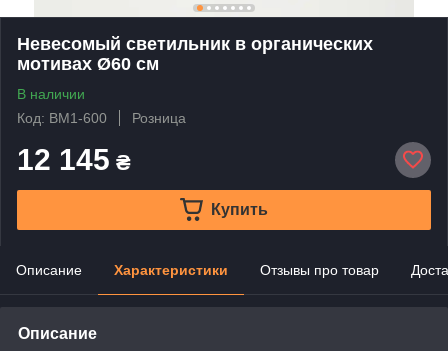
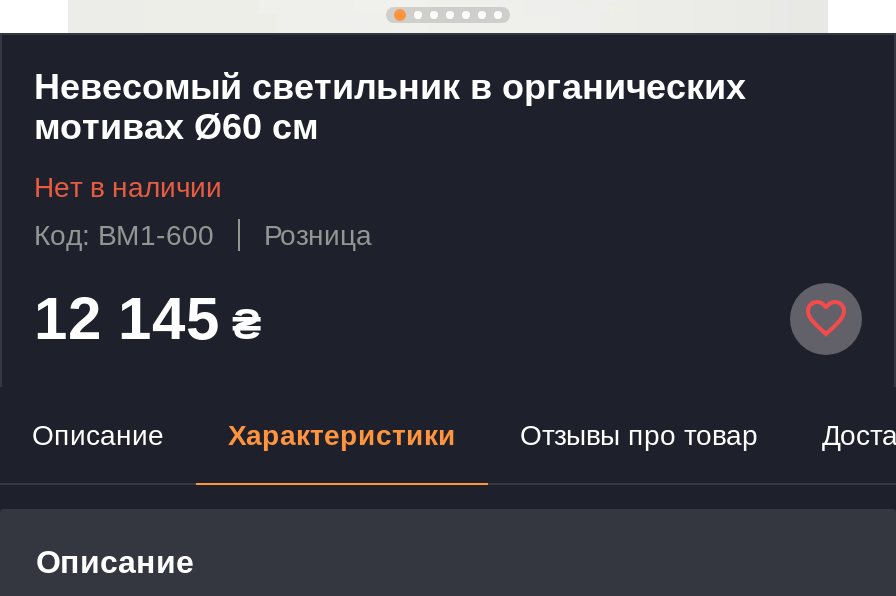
[17,86,85,102] В наличии -> [34,171,222,203] Нет в наличии
[211,201,268,218] Купить -> none

